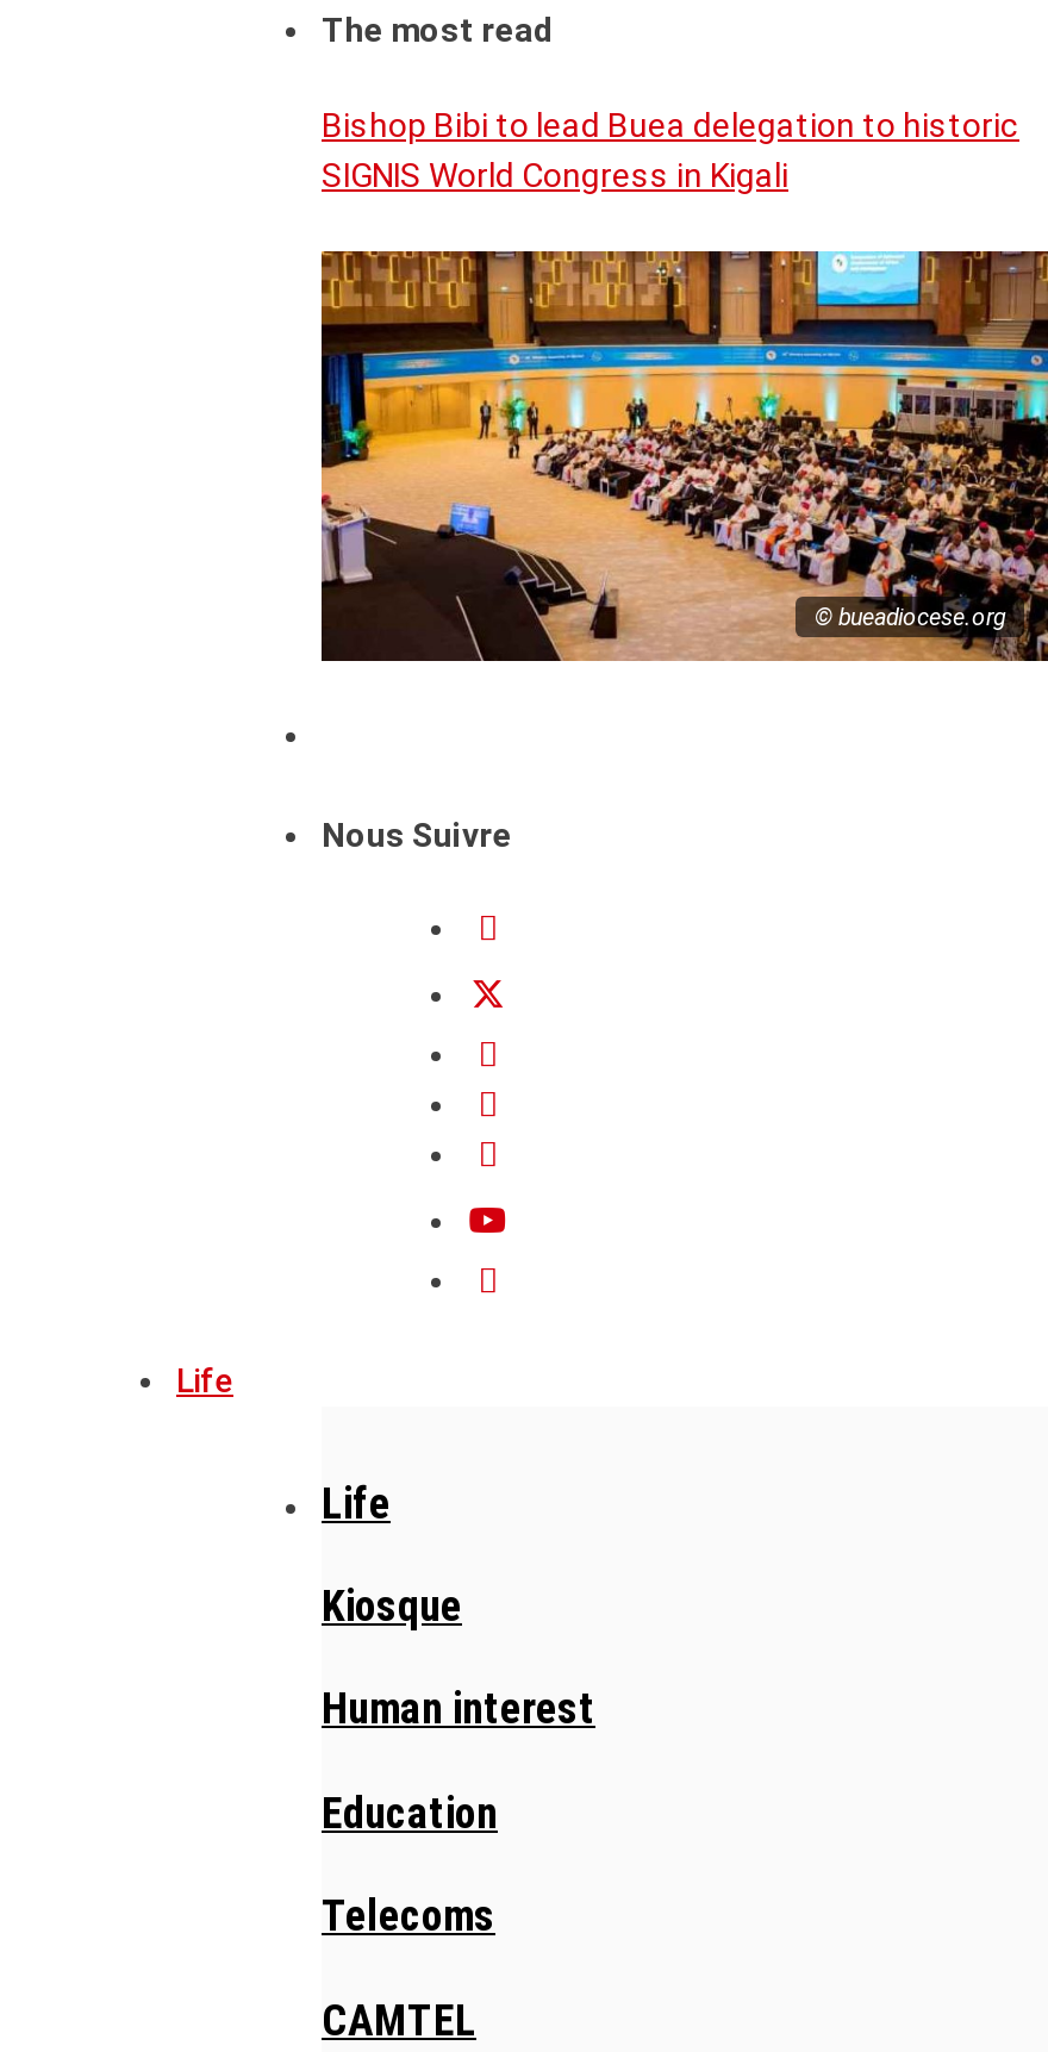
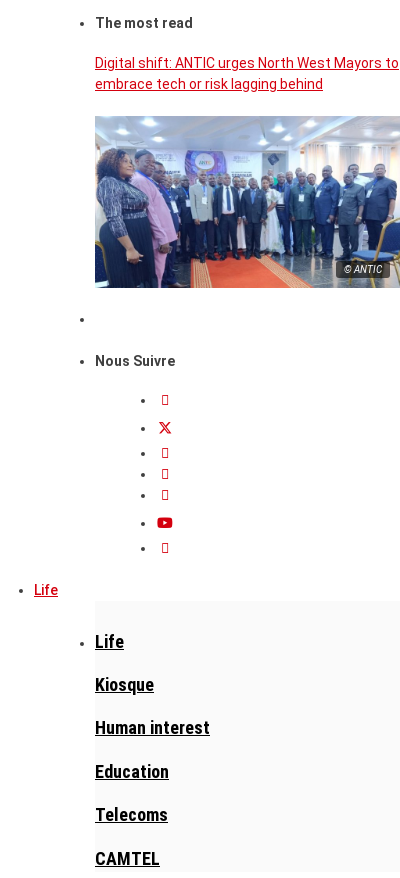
[322,105,1019,193] Bishop Bibi to lead Buea delegation to historic | SIGNIS World Congress in Kigali -> [95,55,399,92] Digital shift: ANTIC urges North West Mayors to | embrace tech or risk lagging behind
[319,249,1041,663] [image] | © bueadiocese.org -> [94,116,397,289] [image] | © ANTIC

